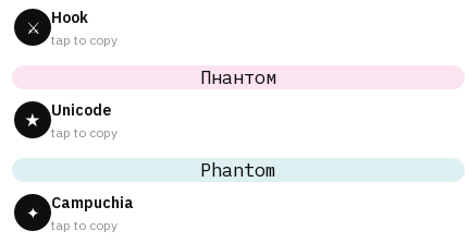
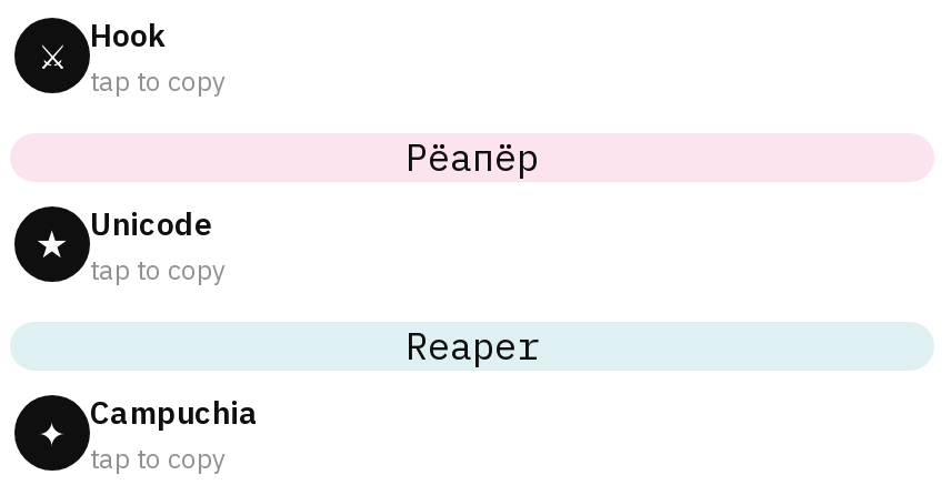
[200,65,276,89] Пнантом -> [406,133,539,182] Рёапёр
[200,158,276,182] Phantom -> [406,322,539,371] Reaper

